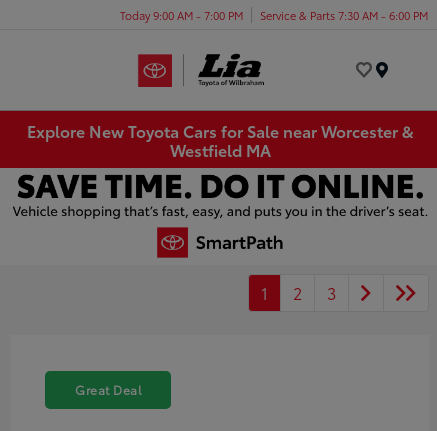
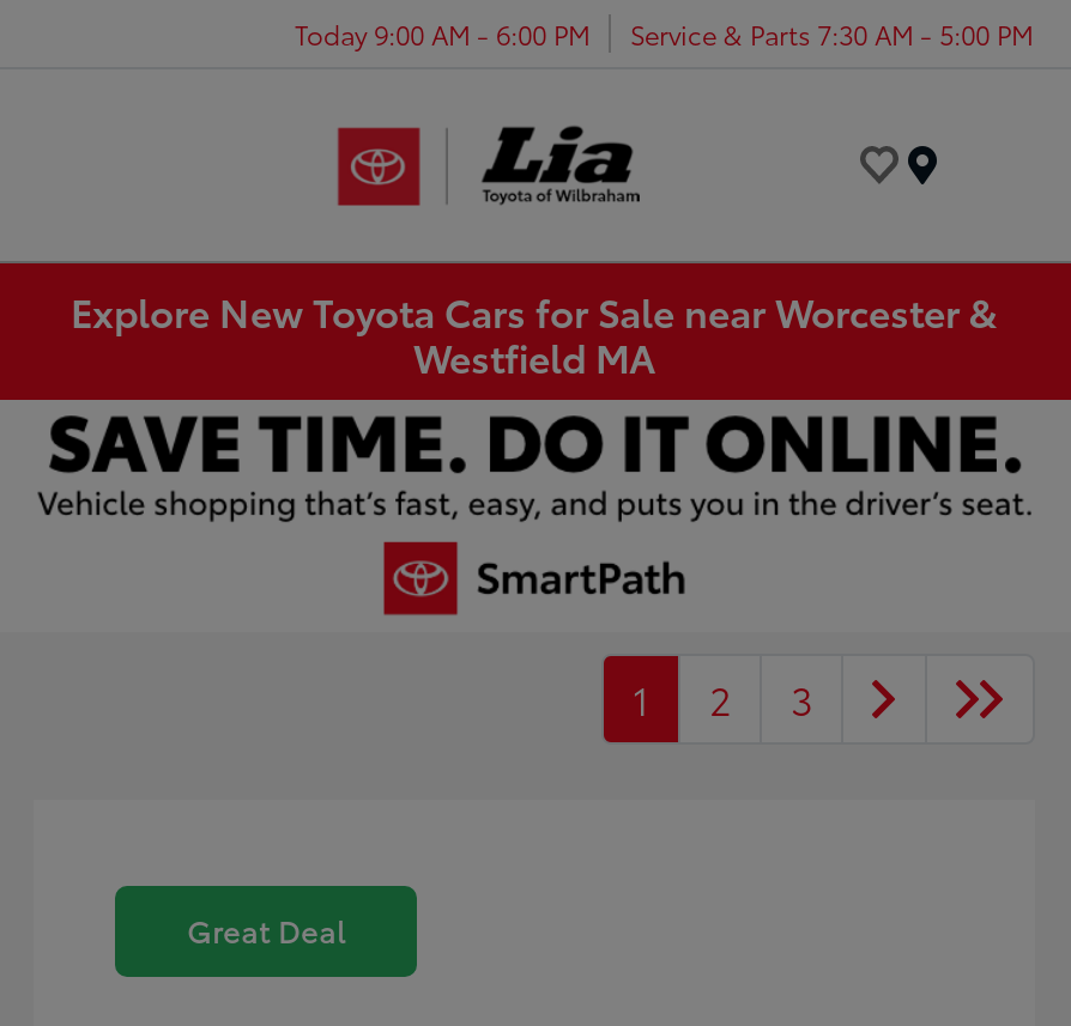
[120,6,243,22] Today 9:00 AM - 7:00 PM -> [295,13,589,51] Today 9:00 AM - 6:00 PM
[260,6,428,22] Service & Parts 7:30 AM - 6:00 PM -> [630,13,1033,51] Service & Parts 7:30 AM - 5:00 PM

